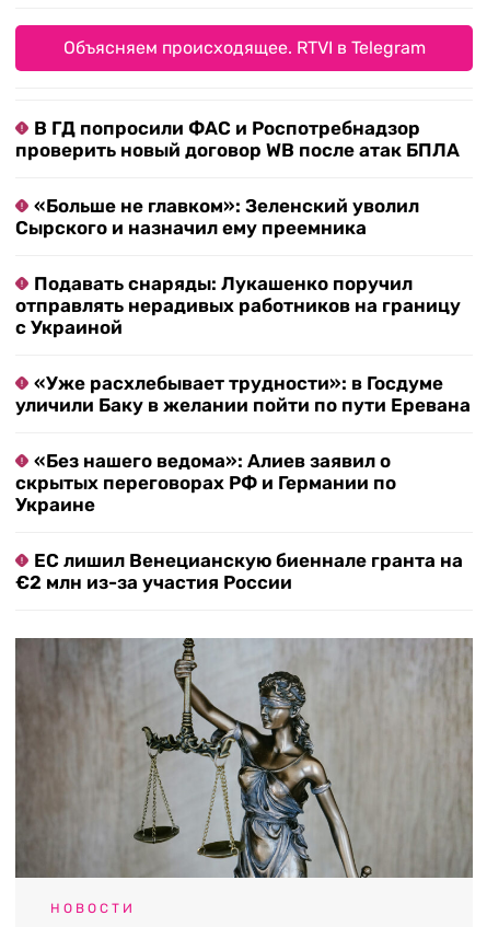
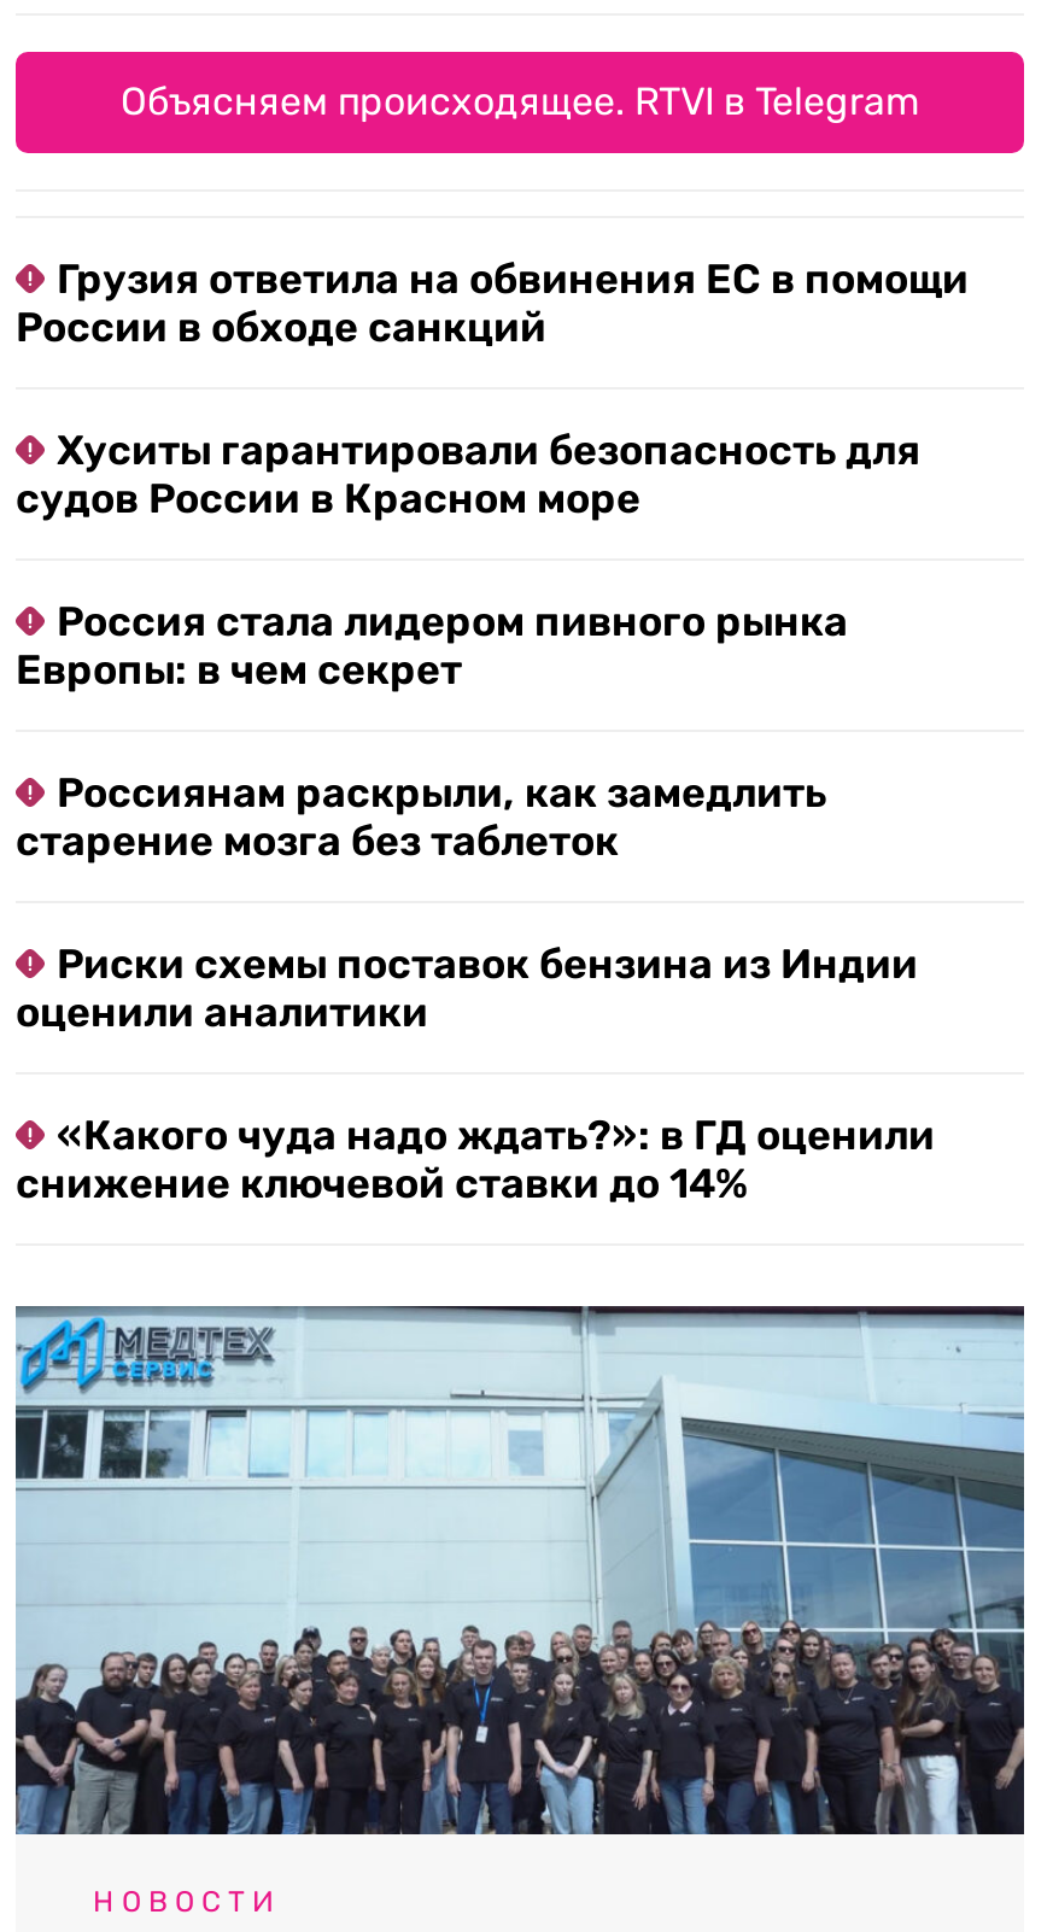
[15,117,460,161] В ГД попросили ФАС и Роспотребнадзор | проверить новый договор WB после атак БПЛА -> [16,255,969,351] Грузия ответила на обвинения ЕС в помощи | России в обходе санкций
[15,195,419,239] «Больше не главком»: Зеленский уволил | Сырского и назначил ему преемника -> [16,426,920,523] Хуситы гарантировали безопасность для | судов России в Красном море
[15,273,461,338] Подавать снаряды: Лукашенко поручил | отправлять нерадивых работников на границу | с Украиной -> [16,597,848,694] Россия стала лидером пивного рынка | Европы: в чем секрет
[15,372,471,416] «Уже расхлебывает трудности»: в Госдуме | уличили Баку в желании пойти по пути Еревана -> [16,769,826,865] Россиянам раскрыли, как замедлить | старение мозга без таблеток
[15,450,396,516] «Без нашего ведома»: Алиев заявил о | скрытых переговорах РФ и Германии по | Украине -> [16,940,918,1036] Риски схемы поставок бензина из Индии | оценили аналитики
[15,550,463,593] ЕС лишил Венецианскую биеннале гранта на | €2 млн из-за участия России -> [16,1111,935,1208] «Какого чуда надо ждать?»: в ГД оценили | снижение ключевой ставки до 14%
[14,638,474,879] [image] -> [16,1306,1026,1837] [image]

